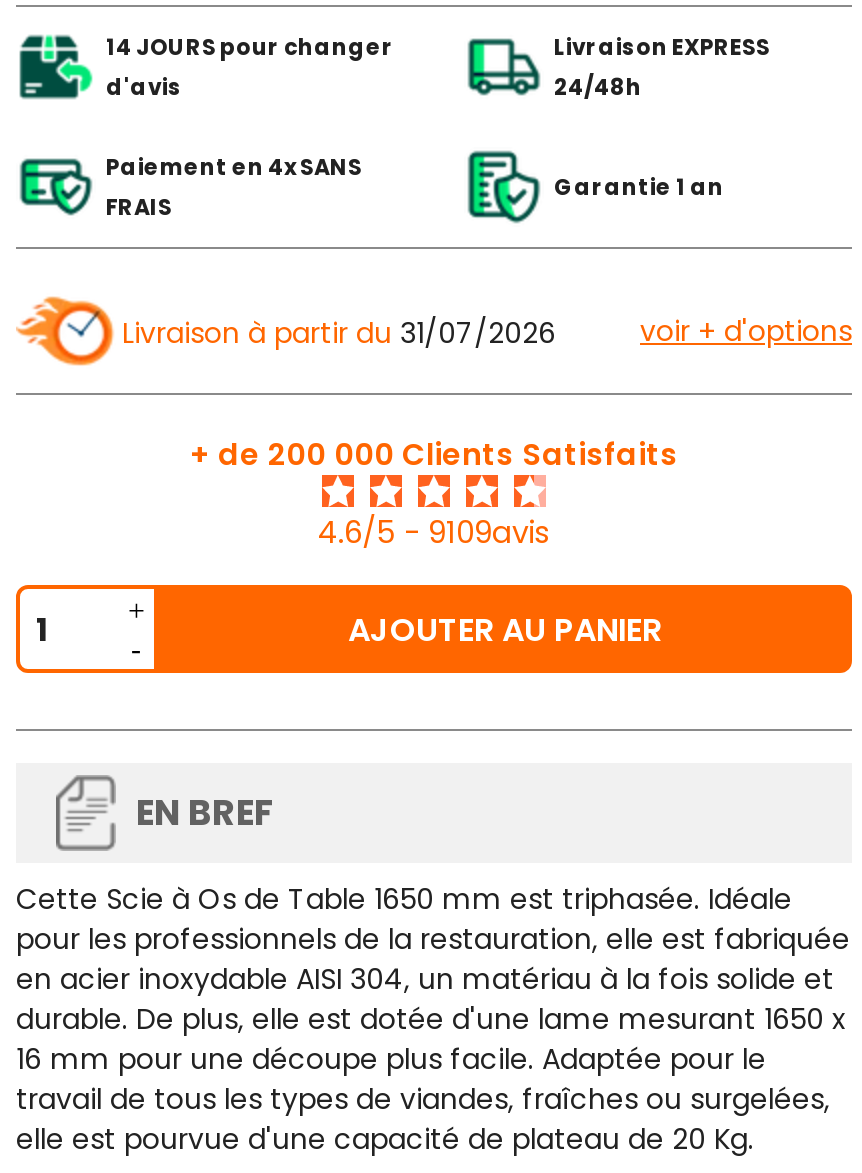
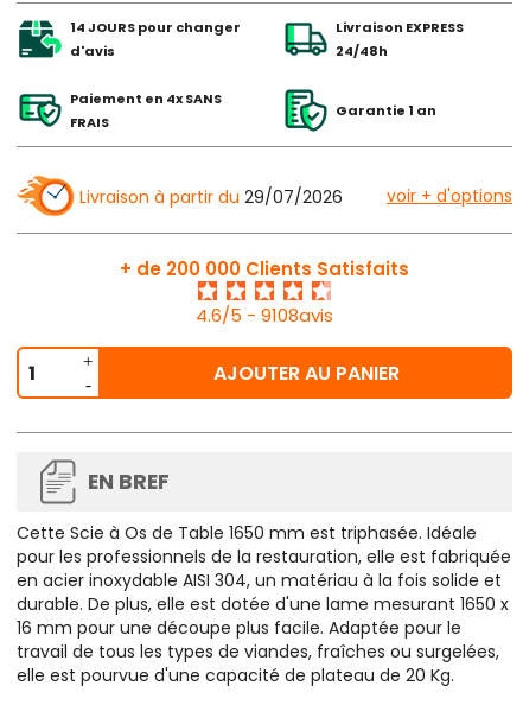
[122,314,556,354] Livraison à partir du 31/07/2026 -> [79,186,343,209] Livraison à partir du 29/07/2026
[318,512,550,554] 4.6/5 - 9109avis -> [196,303,333,328] 4.6/5 - 9108avis

